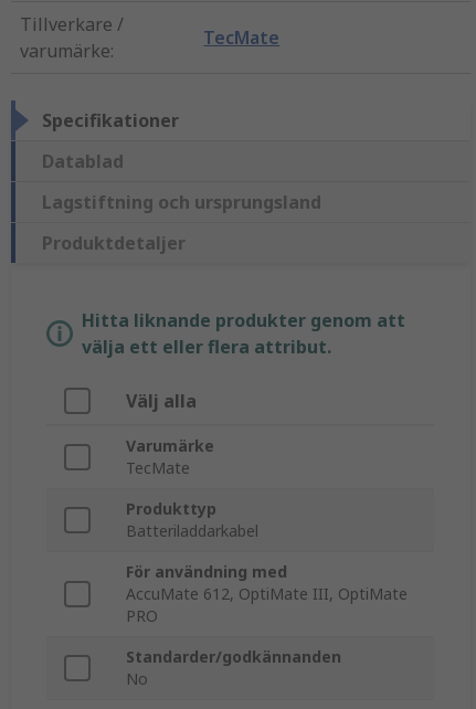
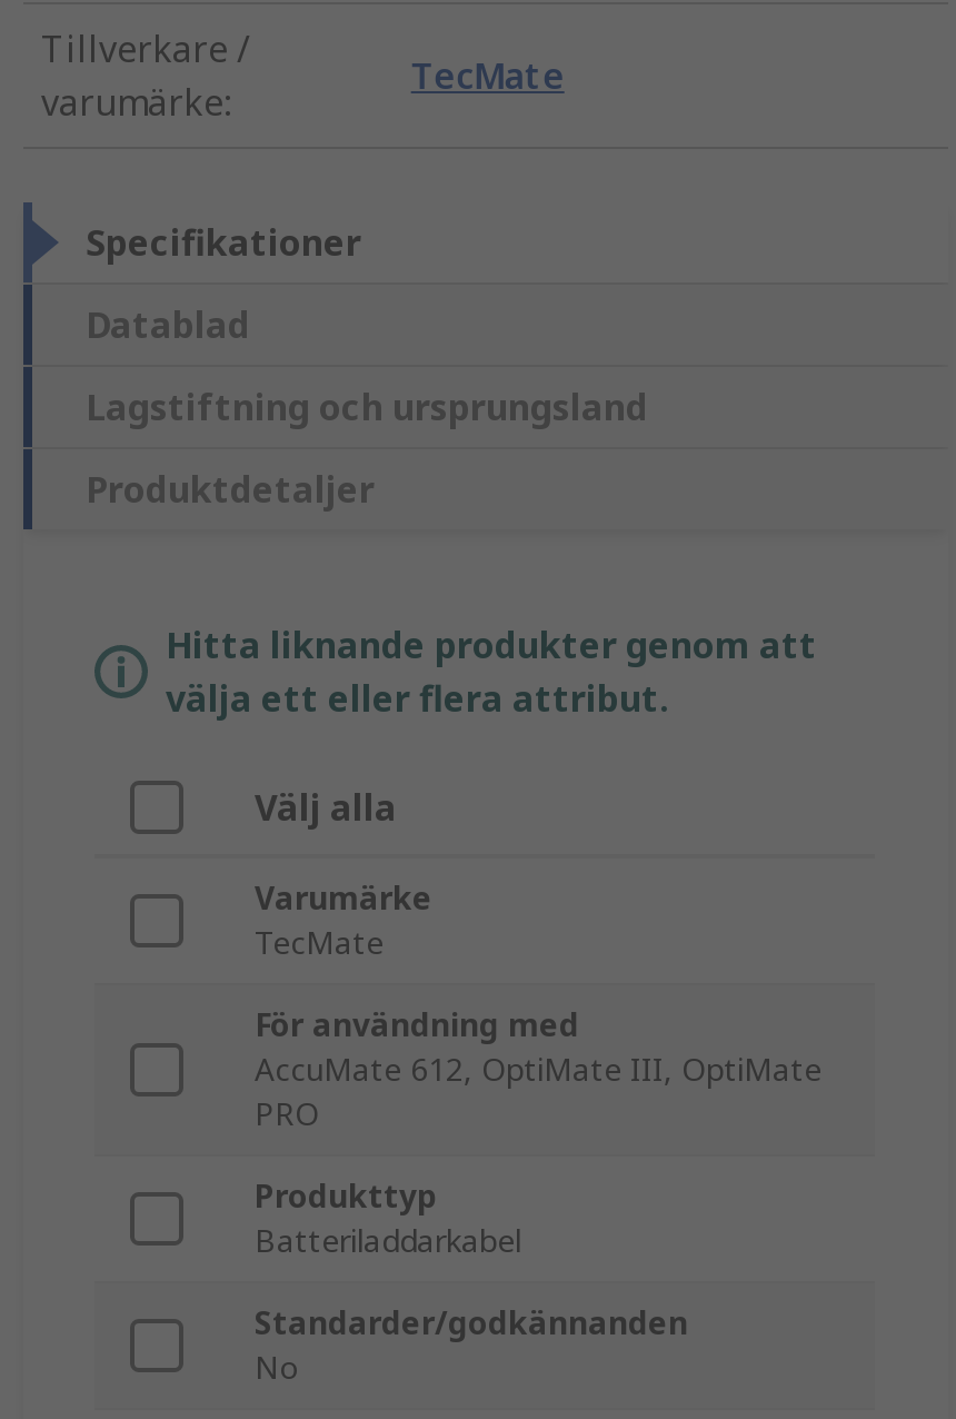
moved [126,499,258,542] -> [255,1175,521,1262]: Produkttyp | Batteriladdarkabel
moved [126,562,408,627] -> [255,1004,821,1135]: För användning med | AccuMate 612, OptiMate III, OptiMate | PRO

